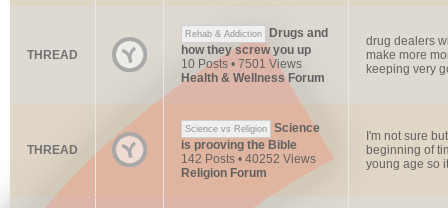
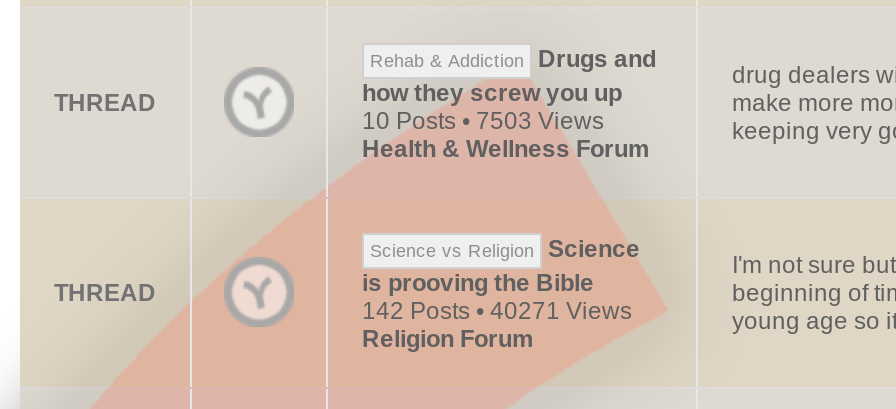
[181,57,302,71] 10 Posts • 7501 Views -> [362,107,604,135] 10 Posts • 7503 Views
[181,152,316,166] 142 Posts • 40252 Views -> [362,297,632,325] 142 Posts • 40271 Views

